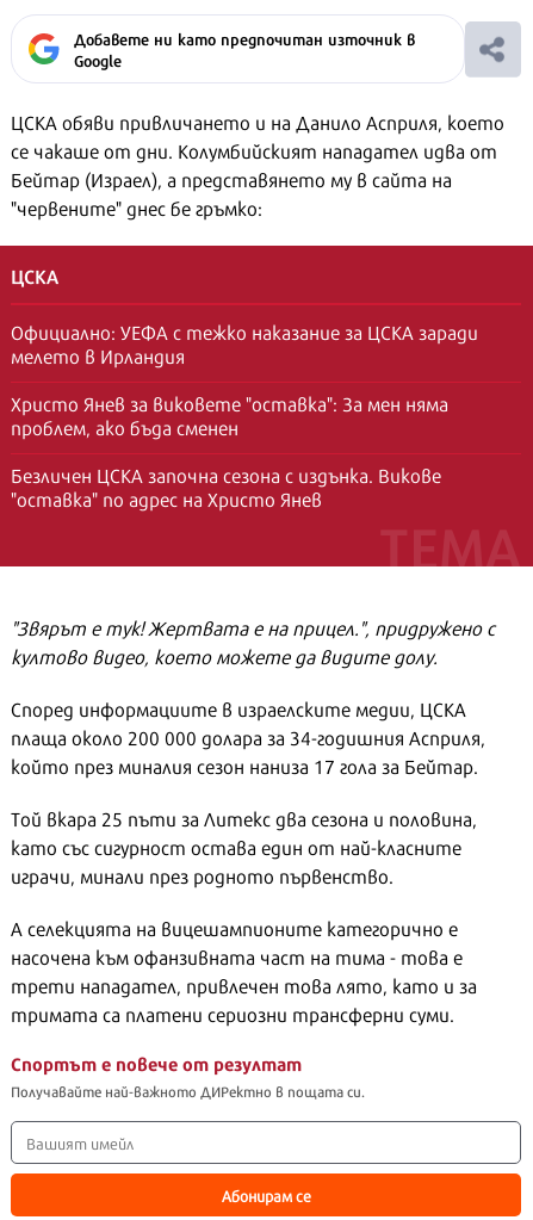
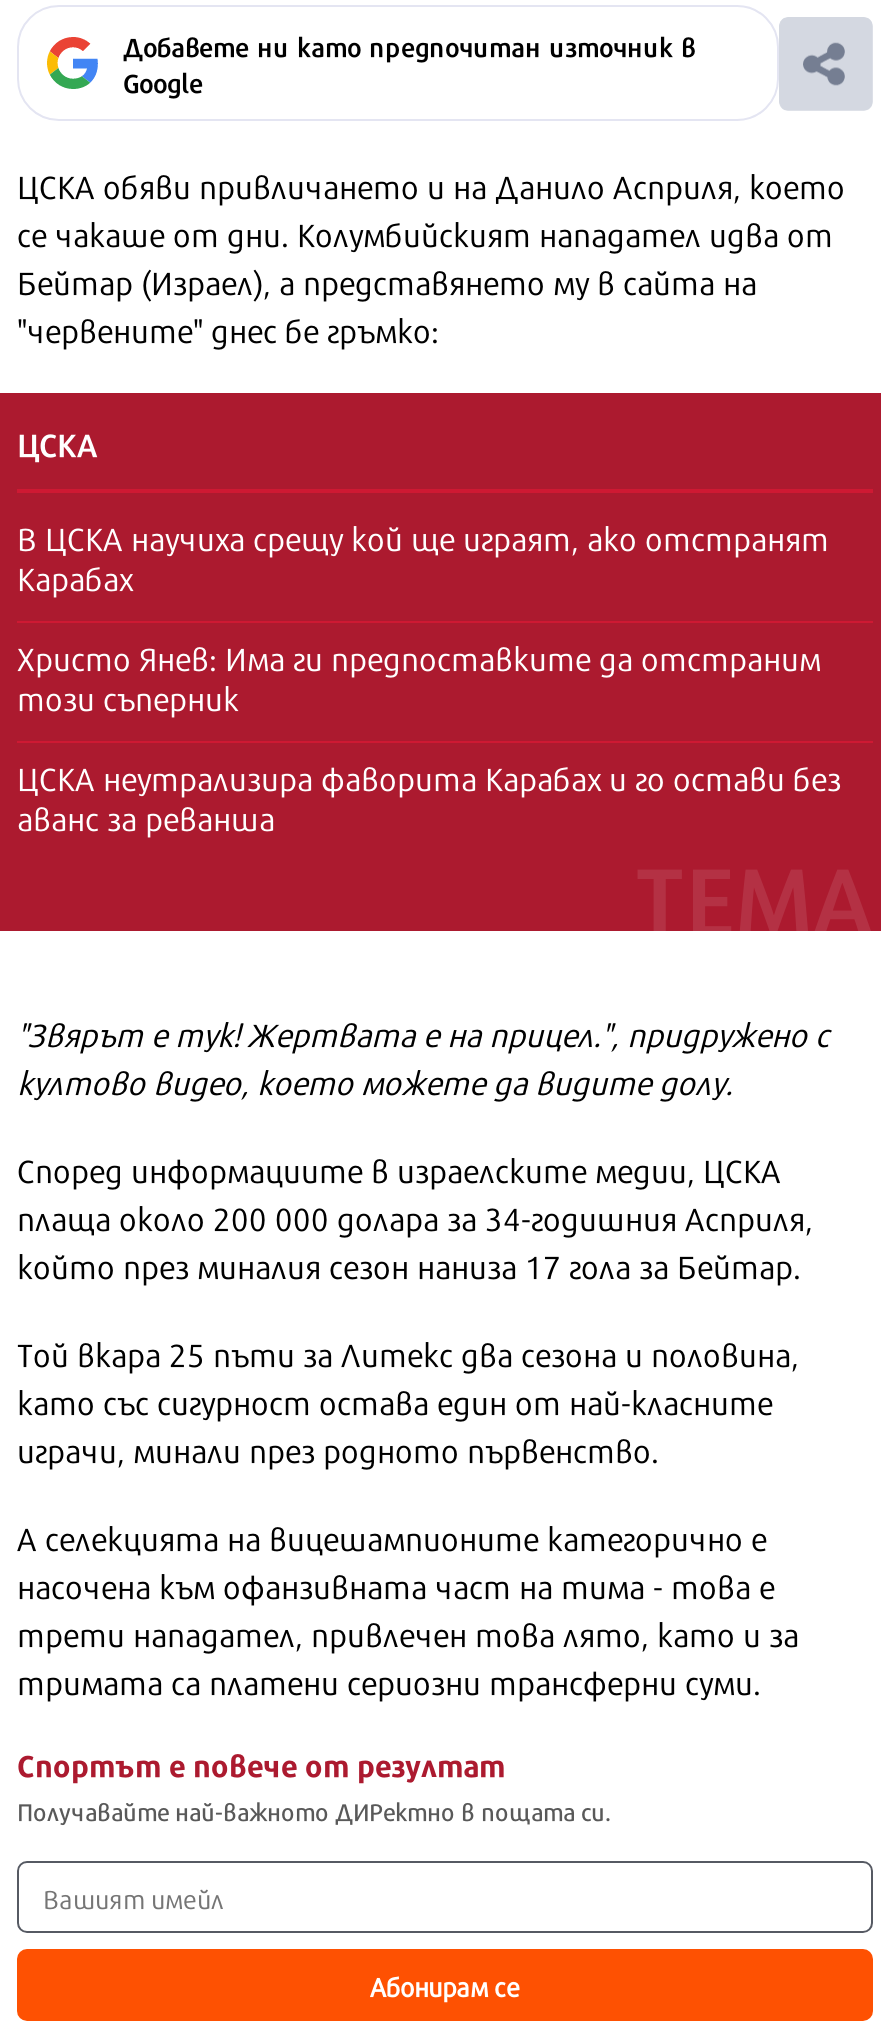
[11,317,478,370] Официално: УЕФА с тежко наказание за ЦСКА заради | мелето в Ирландия -> [17,513,829,601] В ЦСКА научиха срещу кой ще играят, ако отстранят | Карабах
[11,389,448,441] Христо Янев за виковете "оставка": За мен няма | проблем, ако бъда сменен -> [17,633,821,721] Христо Янев: Има ги предпоставките да отстраним | този съперник
[11,460,441,513] Безличен ЦСКА започна сезона с издънка. Викове | "оставка" по адрес на Христо Янев -> [17,753,841,841] ЦСКА неутрализира фаворита Карабах и го остави без | аванс за реванша

